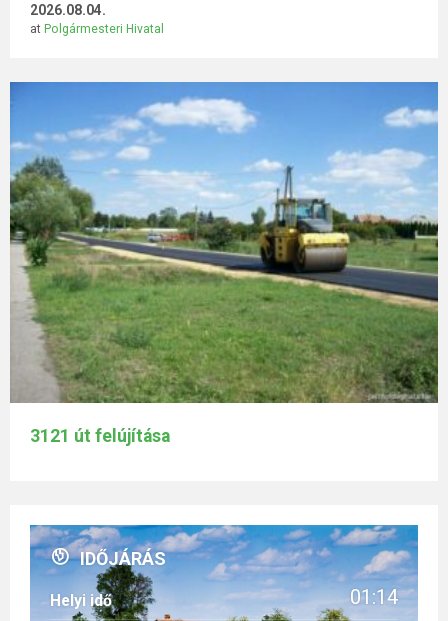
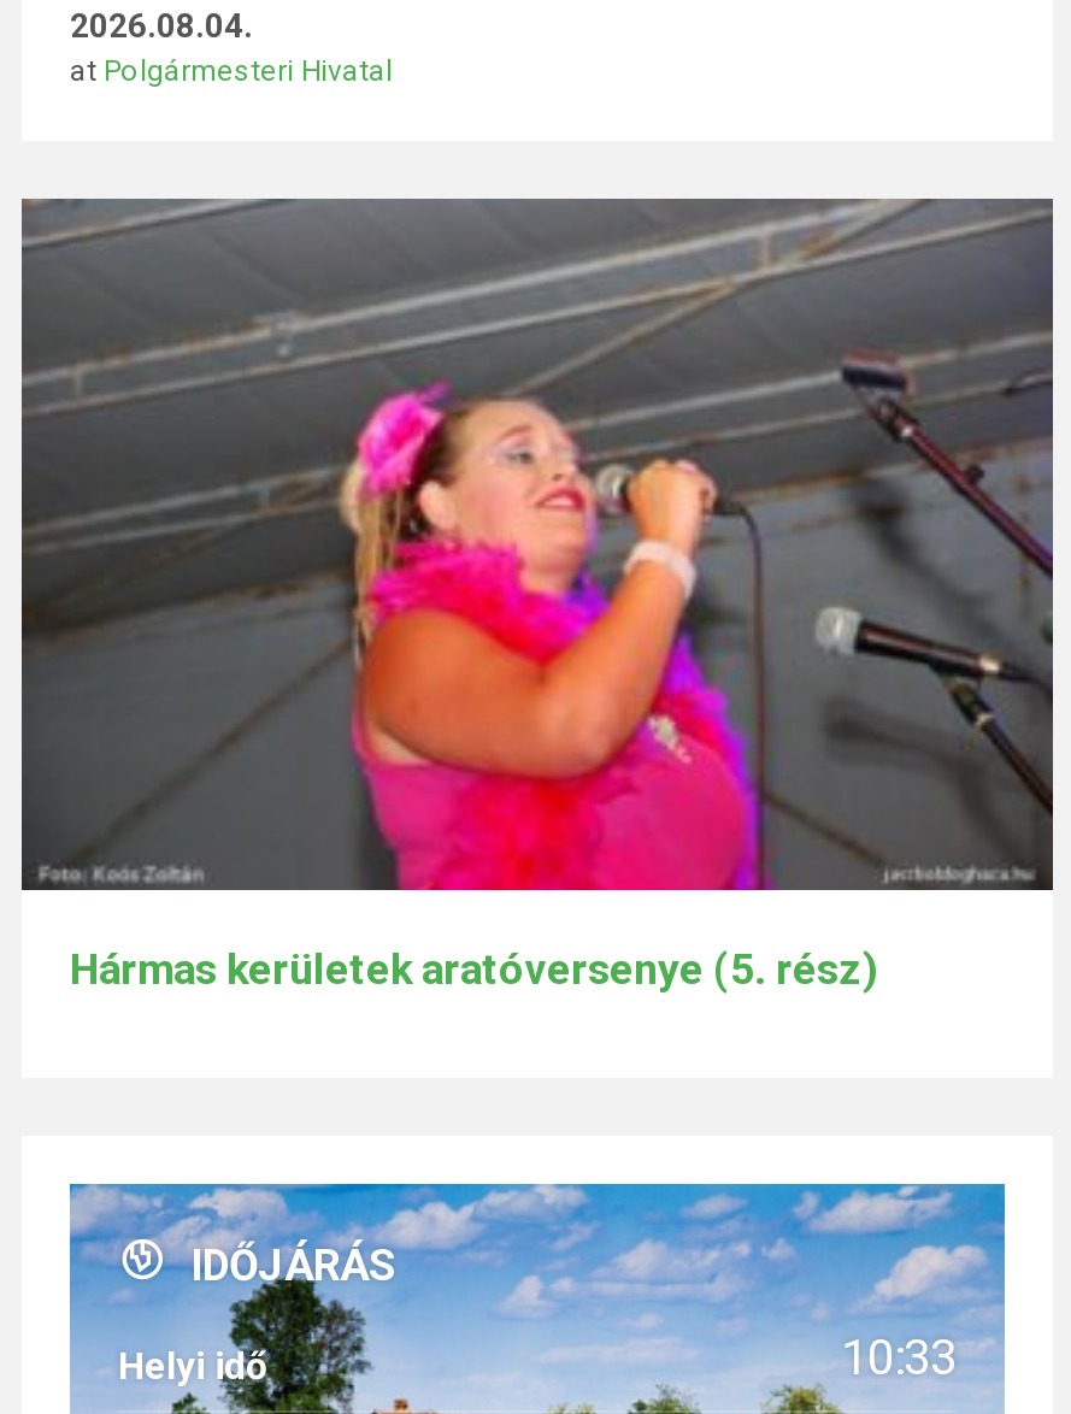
[9,81,439,446] [image] | 3121 út felújítása -> [19,198,1055,992] [image] | Hármas kerületek aratóversenye (5. rész)
[350,585,398,609] 01:14 -> [841,1327,957,1385] 10:33

